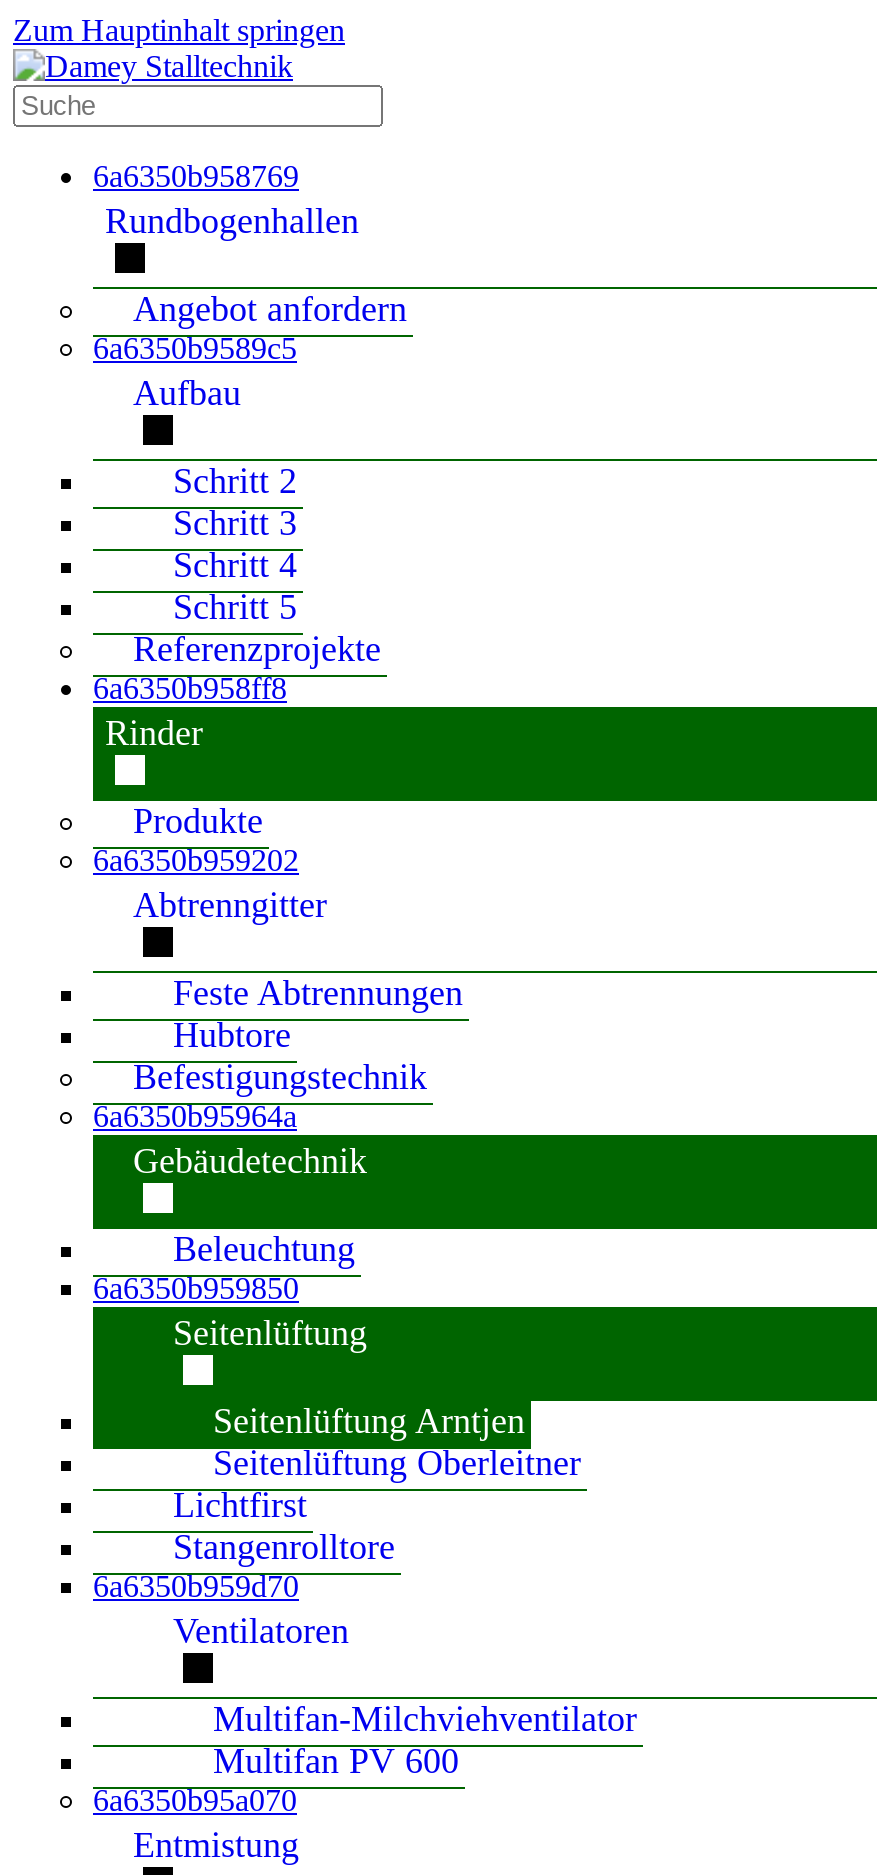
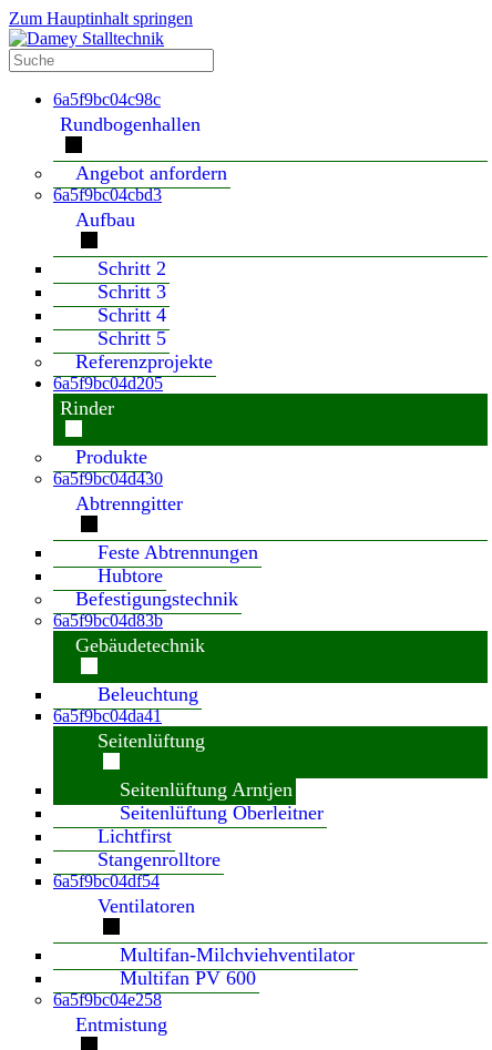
[93,159,299,193] 6a6350b958769 -> [53,90,161,109] 6a5f9bc04c98c
[93,331,297,365] 6a6350b9589c5 -> [53,185,162,204] 6a5f9bc04cbd3
[93,671,287,705] 6a6350b958ff8 -> [53,374,163,393] 6a5f9bc04d205
[93,843,299,877] 6a6350b959202 -> [53,469,163,488] 6a5f9bc04d430
[93,1099,297,1133] 6a6350b95964a -> [53,611,163,630] 6a5f9bc04d83b
[93,1271,299,1305] 6a6350b959850 -> [53,706,162,725] 6a5f9bc04da41
[93,1569,299,1603] 6a6350b959d70 -> [53,871,160,890] 6a5f9bc04df54
[93,1783,297,1817] 6a6350b95a070 -> [53,990,162,1009] 6a5f9bc04e258

